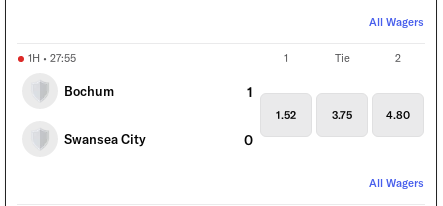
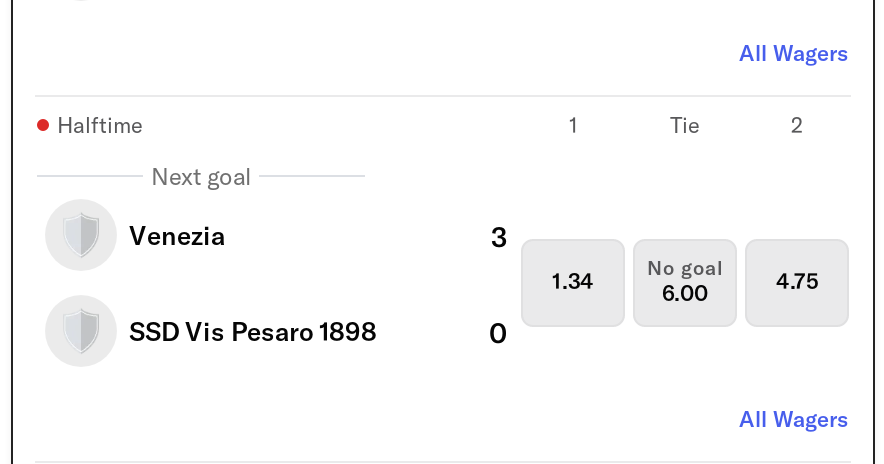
[28,51,76,65] 1H • 27:55 -> [57,110,143,138] Halftime
[64,83,146,147] Bochum | Swansea City -> [129,160,377,346] Next goal | Venezia | SSD Vis Pesaro 1898
[247,83,253,101] 1 -> [491,218,507,254] 3
[276,107,410,121] 1.52 | 3.75 | 4.80 -> [552,255,818,307] 1.34 | No goal | 6.00 | 4.75

